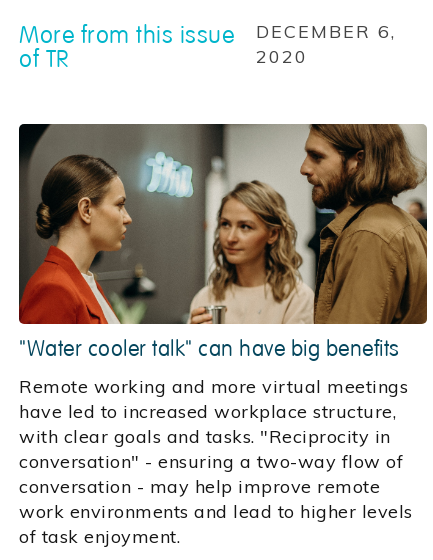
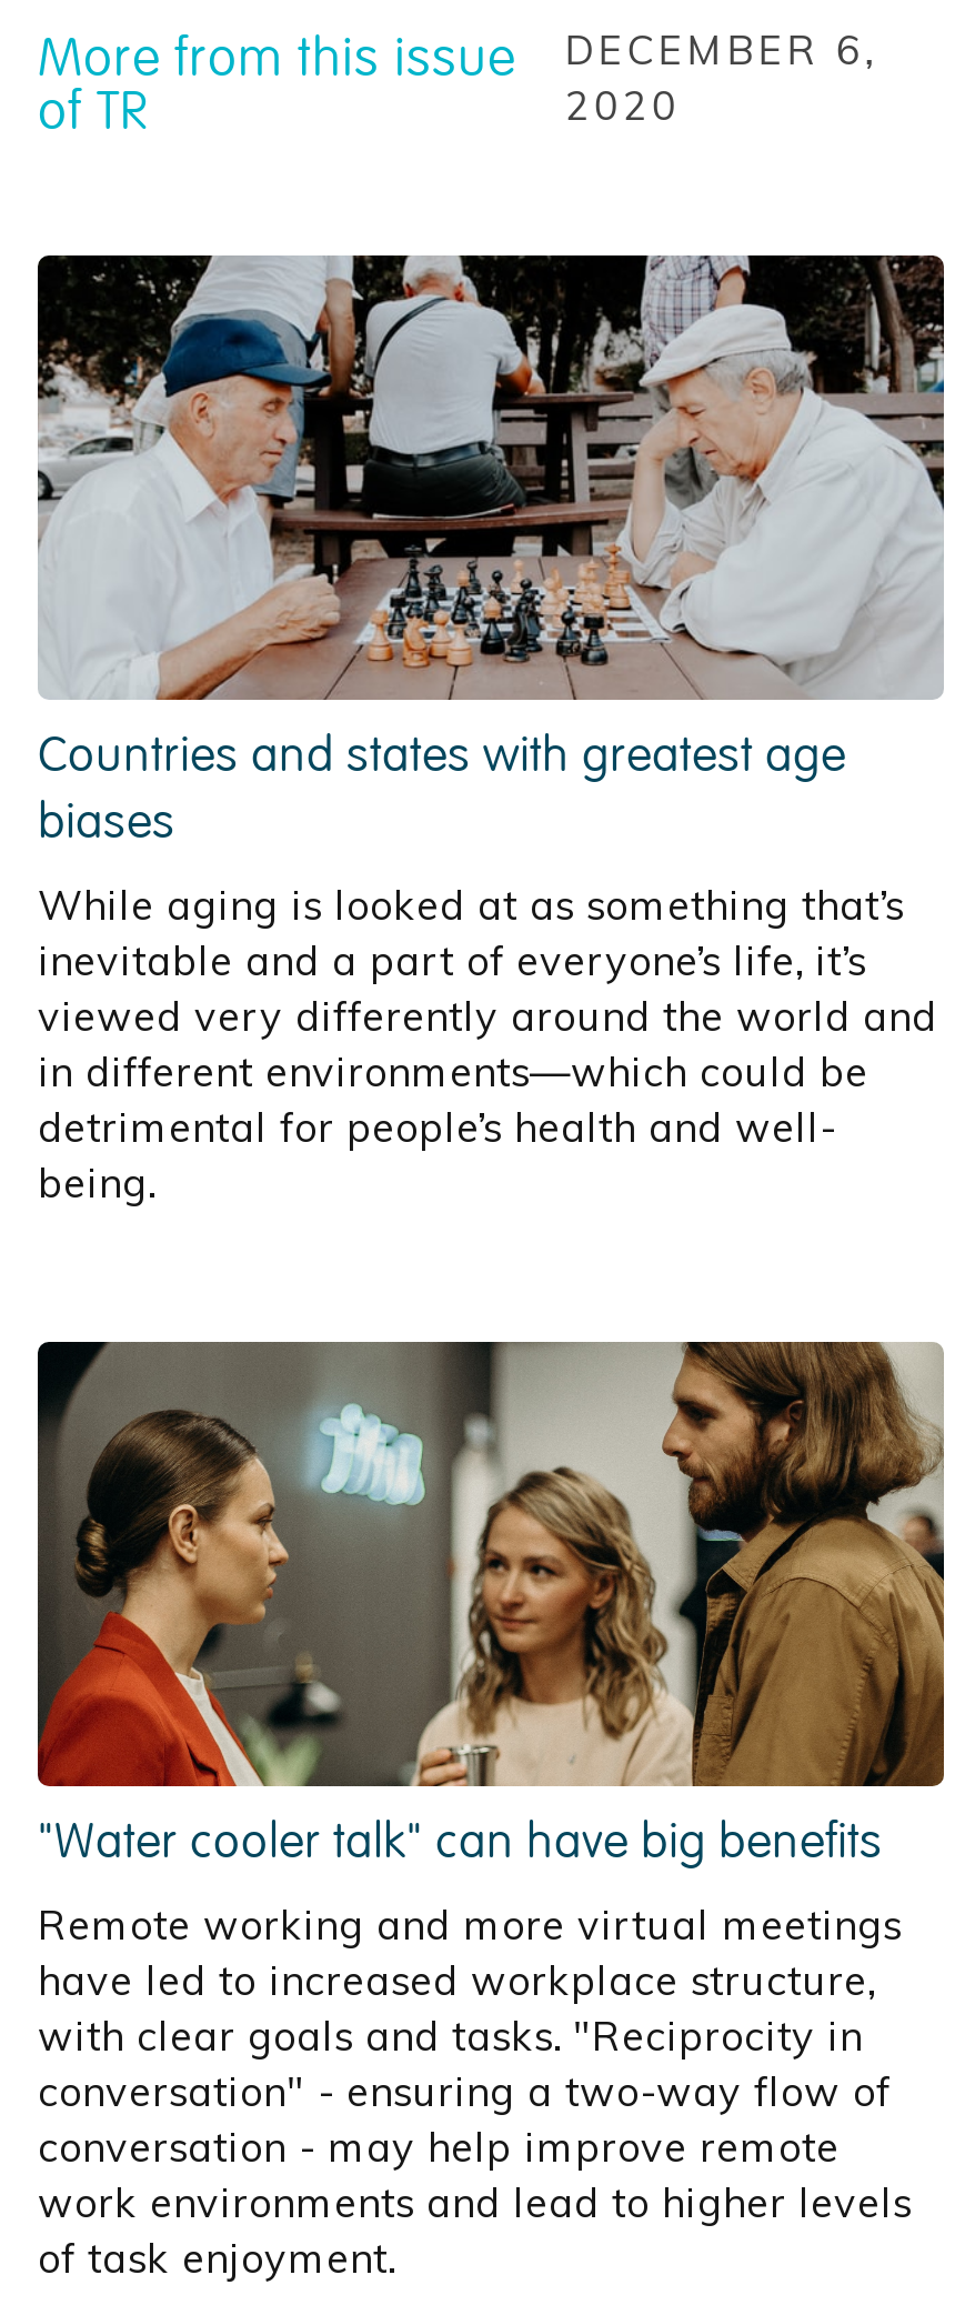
none -> [38,253,946,1209] [image] | Countries and states with greatest age | biases | While aging is looked at as something that’s | inevitable and a part of everyone’s life, it’s | viewed very differently around the world and | in different environments—which could be | detrimental for people’s health and well- | being.

